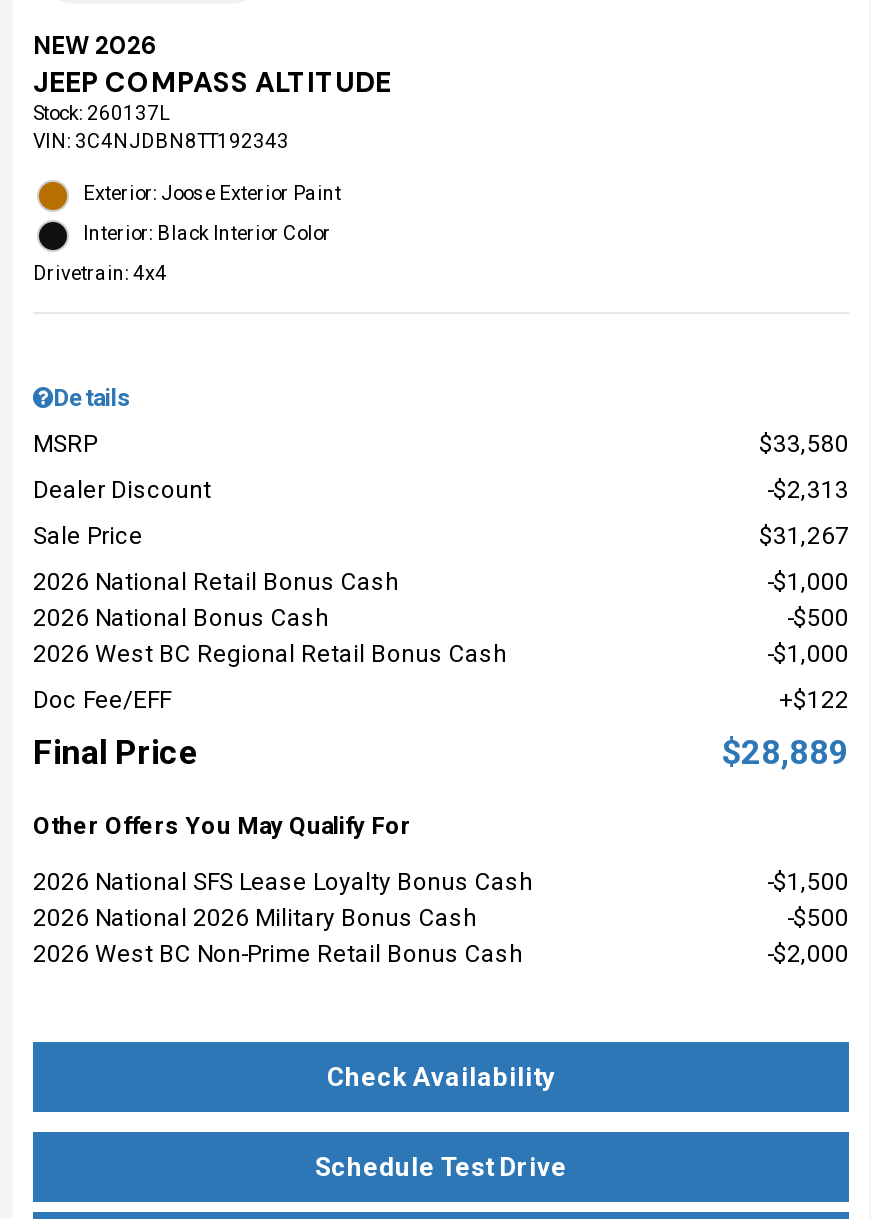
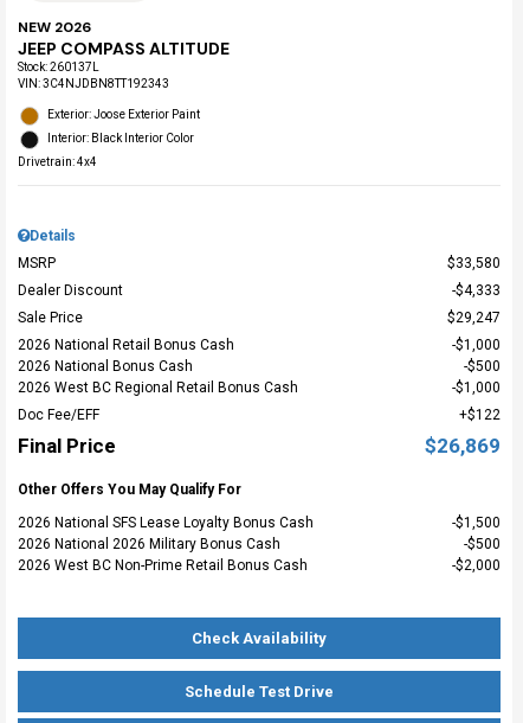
[773,475,849,503] $2,313 -> [456,281,501,298] $4,333
[759,521,849,549] $31,267 -> [447,309,501,325] $29,247
[721,731,849,771] $28,889 -> [425,433,501,457] $26,869

